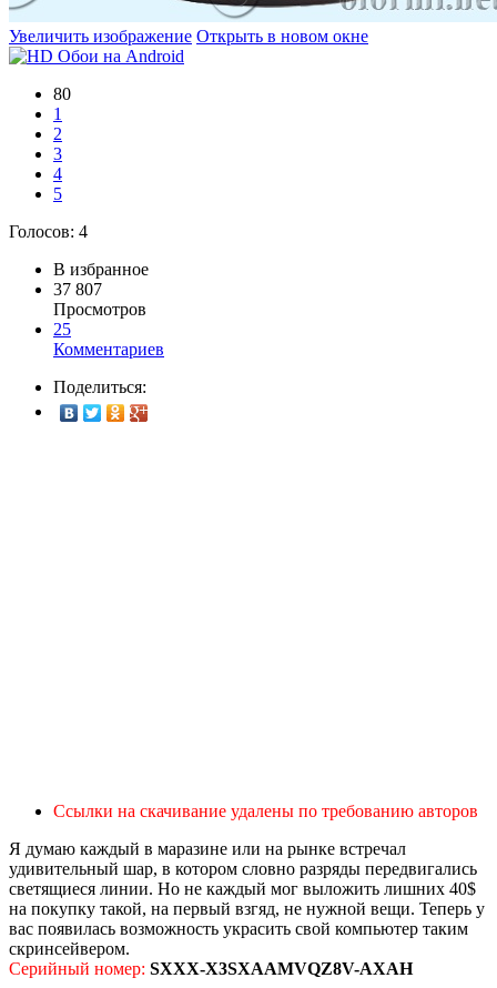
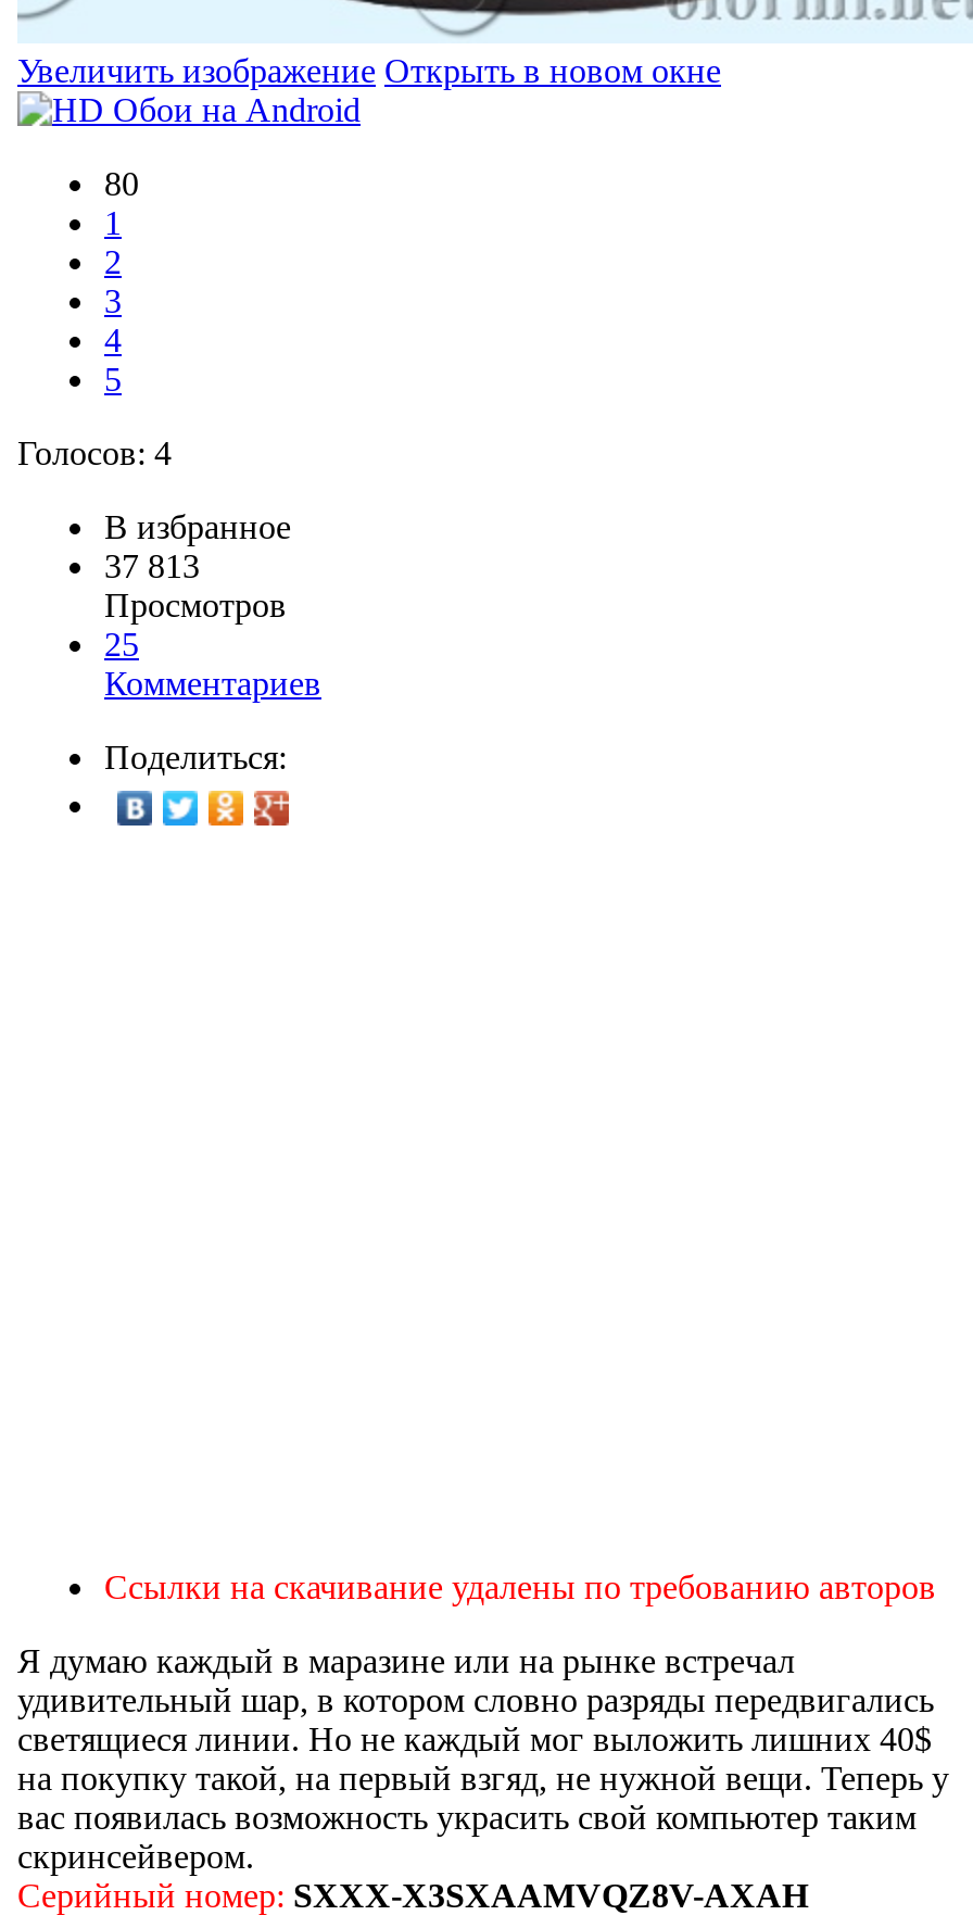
[53,280,102,299] 37 807 -> [104,548,200,585] 37 813

